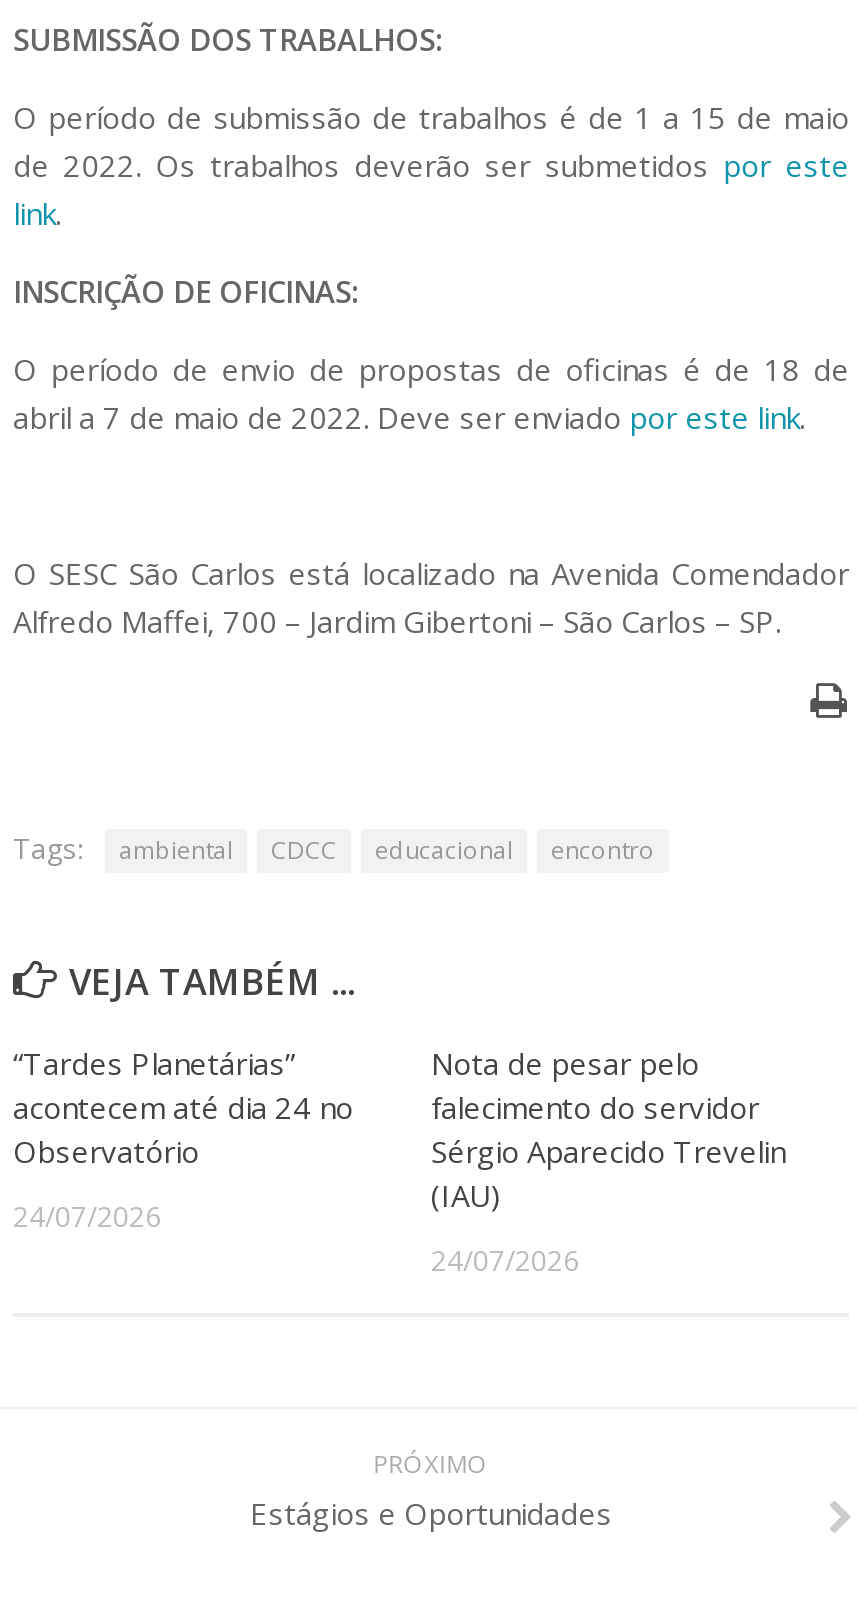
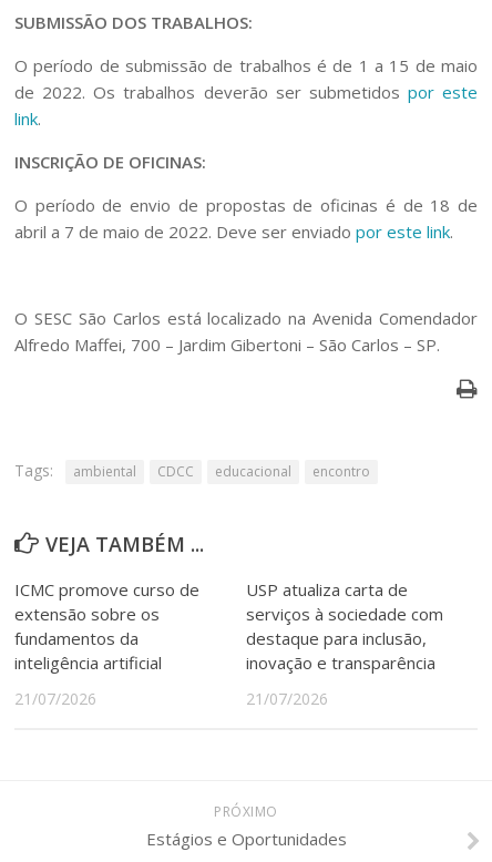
[13,1042,353,1170] “Tardes Planetárias” | acontecem até dia 24 no | Observatório -> [14,578,199,673] ICMC promove curso de | extensão sobre os | fundamentos da | inteligência artificial
[431,1042,785,1214] Nota de pesar pelo | falecimento do servidor | Sérgio Aparecido Trevelin | (IAU) -> [246,578,443,673] USP atualiza carta de | serviços à sociedade com | destaque para inclusão, | inovação e transparência
[13,1196,161,1234] 24/07/2026 -> [14,688,96,709] 21/07/2026
[431,1240,579,1278] 24/07/2026 -> [246,688,328,709] 21/07/2026

